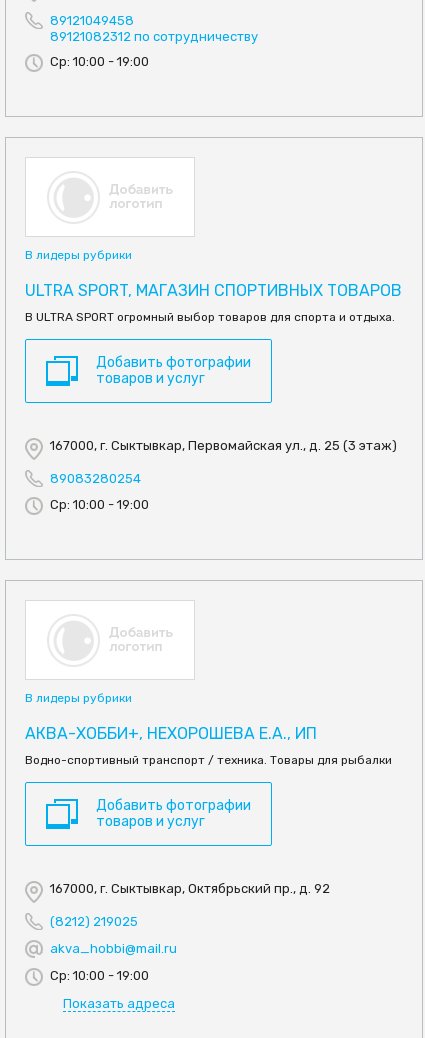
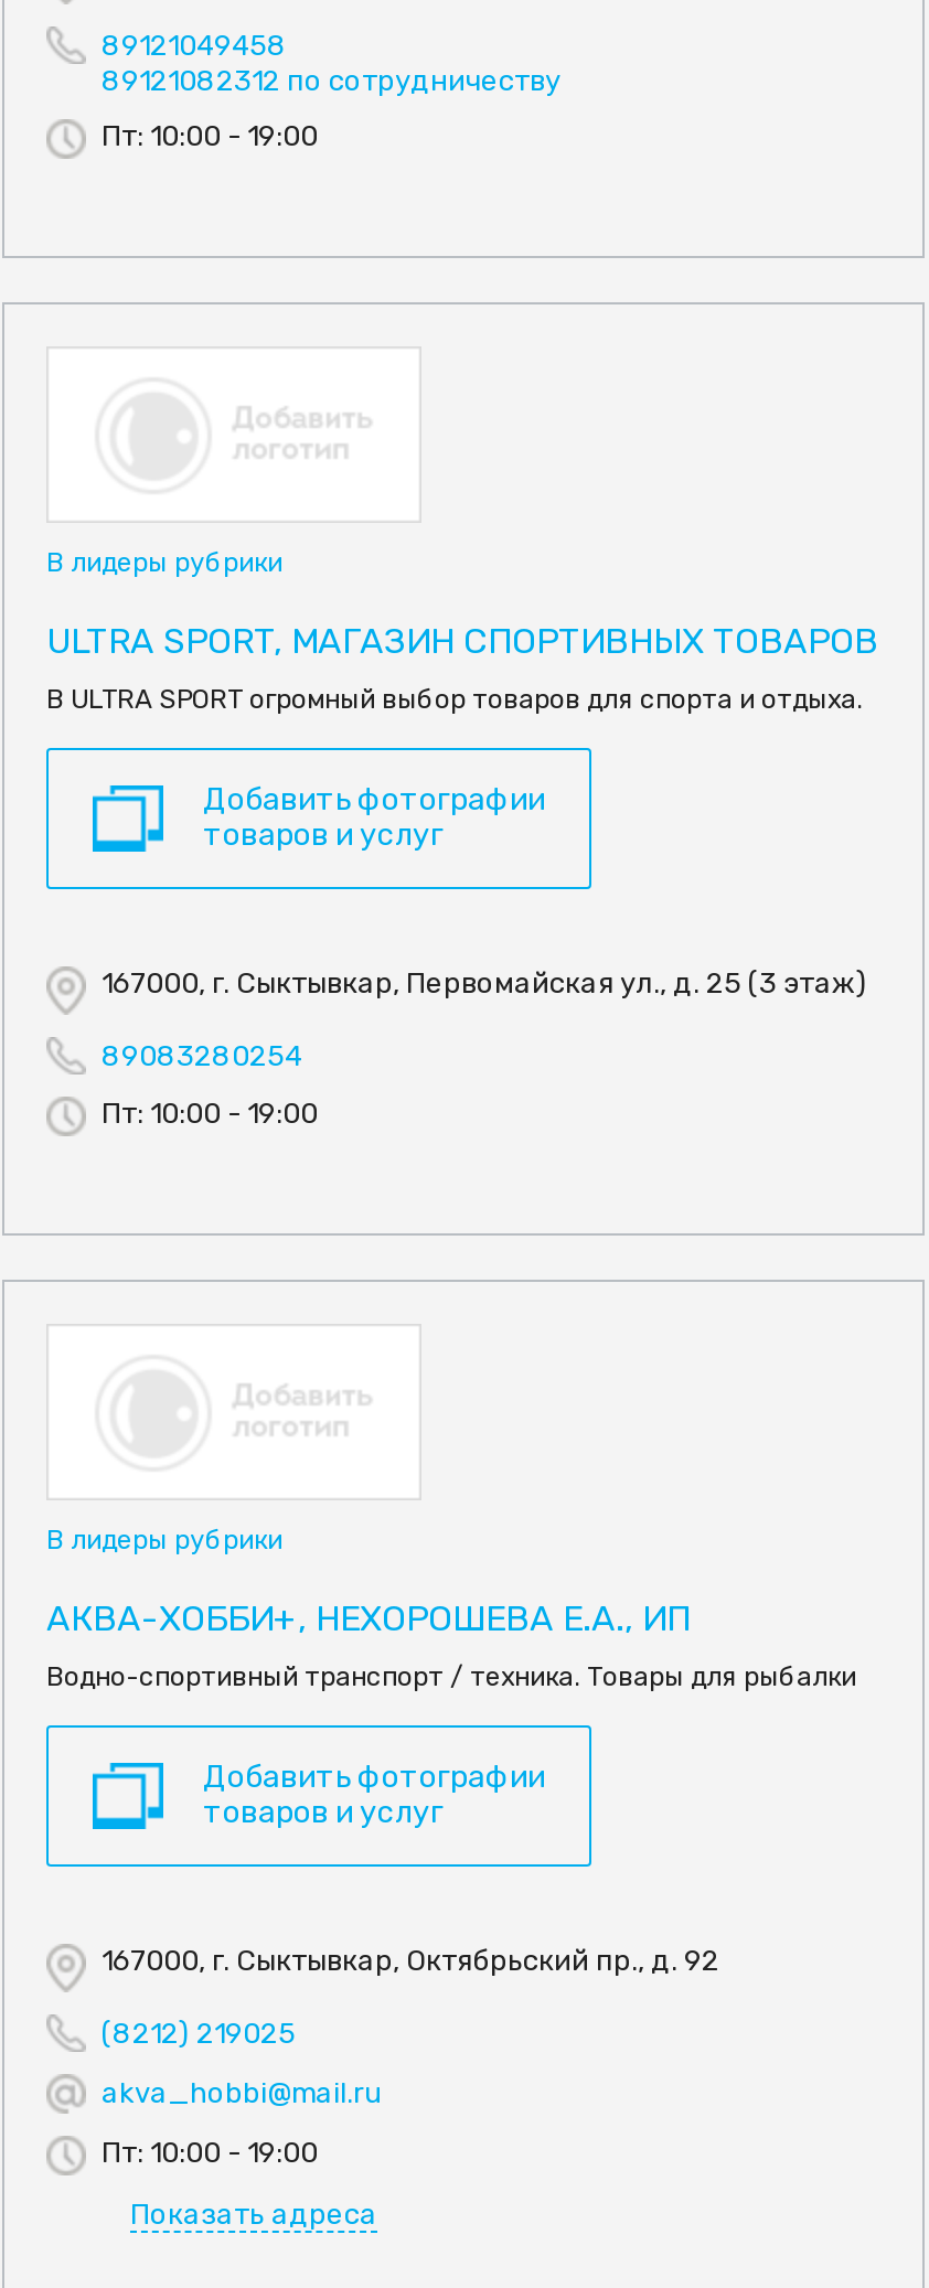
[50,54,149,69] Ср: 10:00 - 19:00 -> [102,118,318,152] Пт: 10:00 - 19:00
[50,497,149,512] Ср: 10:00 - 19:00 -> [102,1096,318,1129] Пт: 10:00 - 19:00
[50,967,149,982] Ср: 10:00 - 19:00 -> [102,2135,318,2168] Пт: 10:00 - 19:00

